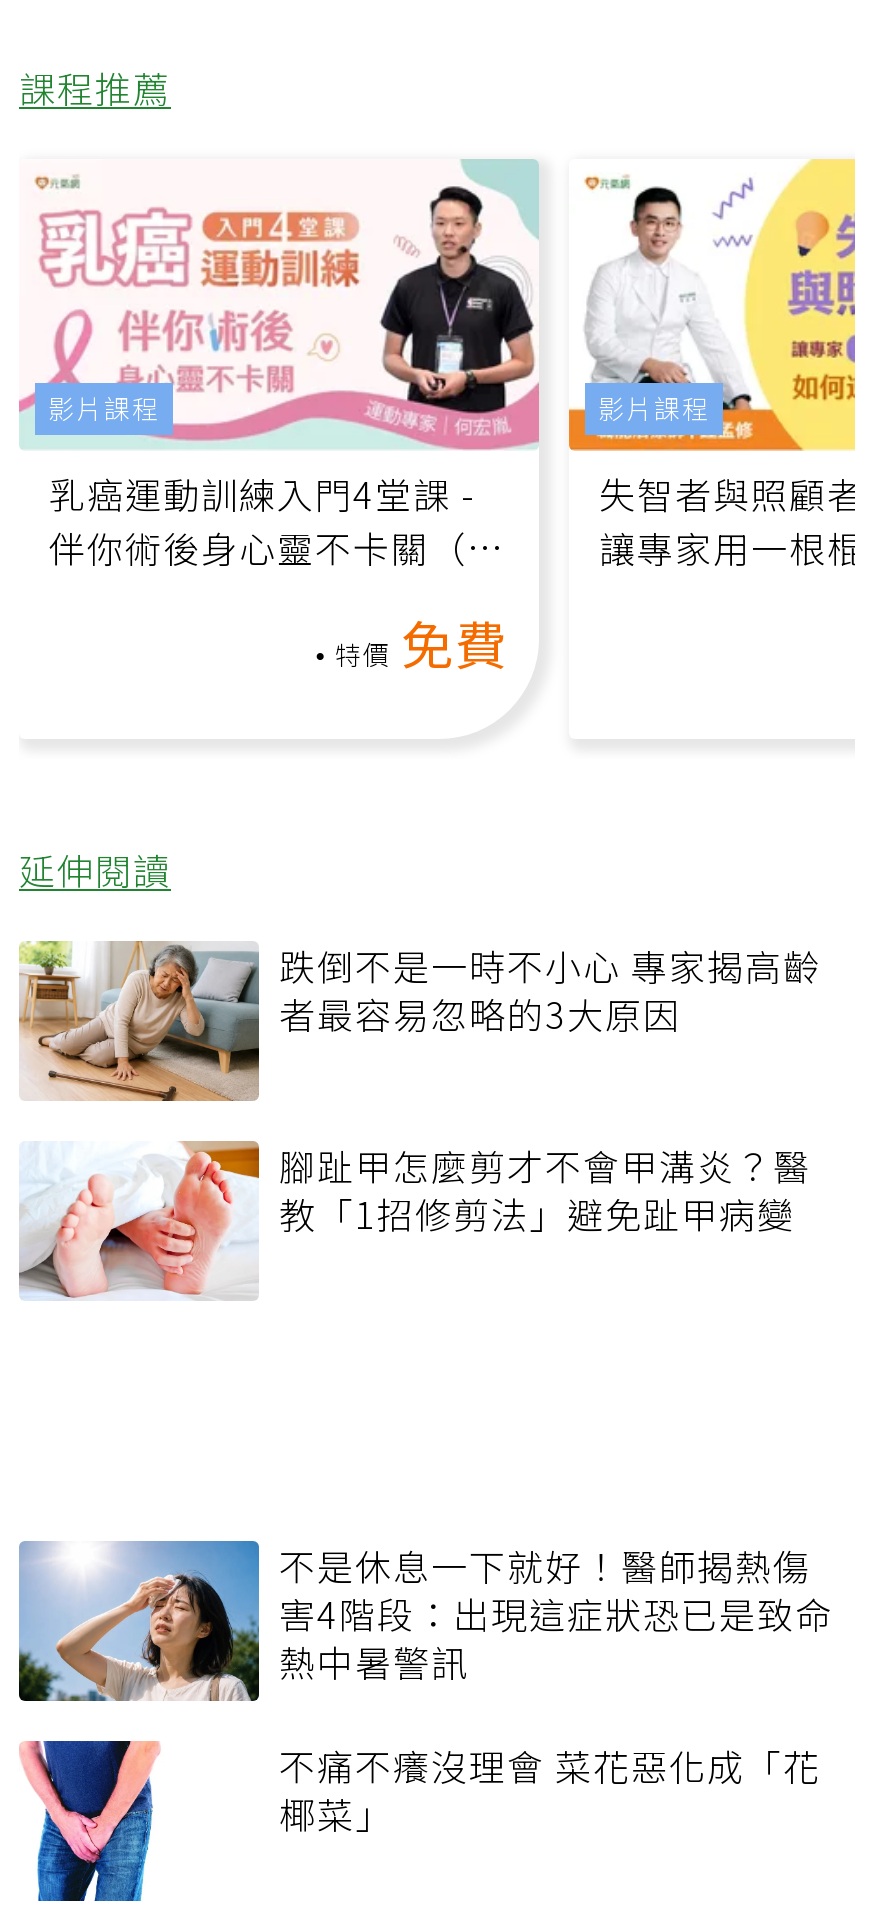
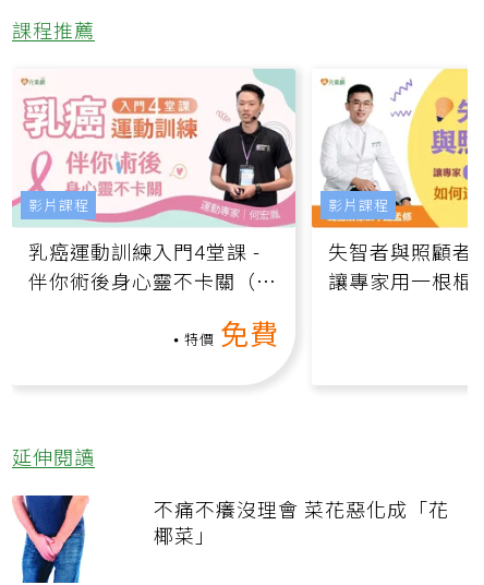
[17,938,821,1238] [image] | 跌倒不是一時不小心 專家揭高齡 | 者最容易忽略的3大原因 | 腳趾甲怎麼剪才不會甲溝炎？醫 | 教「1招修剪法」避免趾甲病變 -> none
[17,1139,257,1299] [image] -> none
[17,1538,833,1703] [image] | 不是休息一下就好！醫師揭熱傷 | 害4階段：出現這症狀恐已是致命 | 熱中暑警訊 -> none

